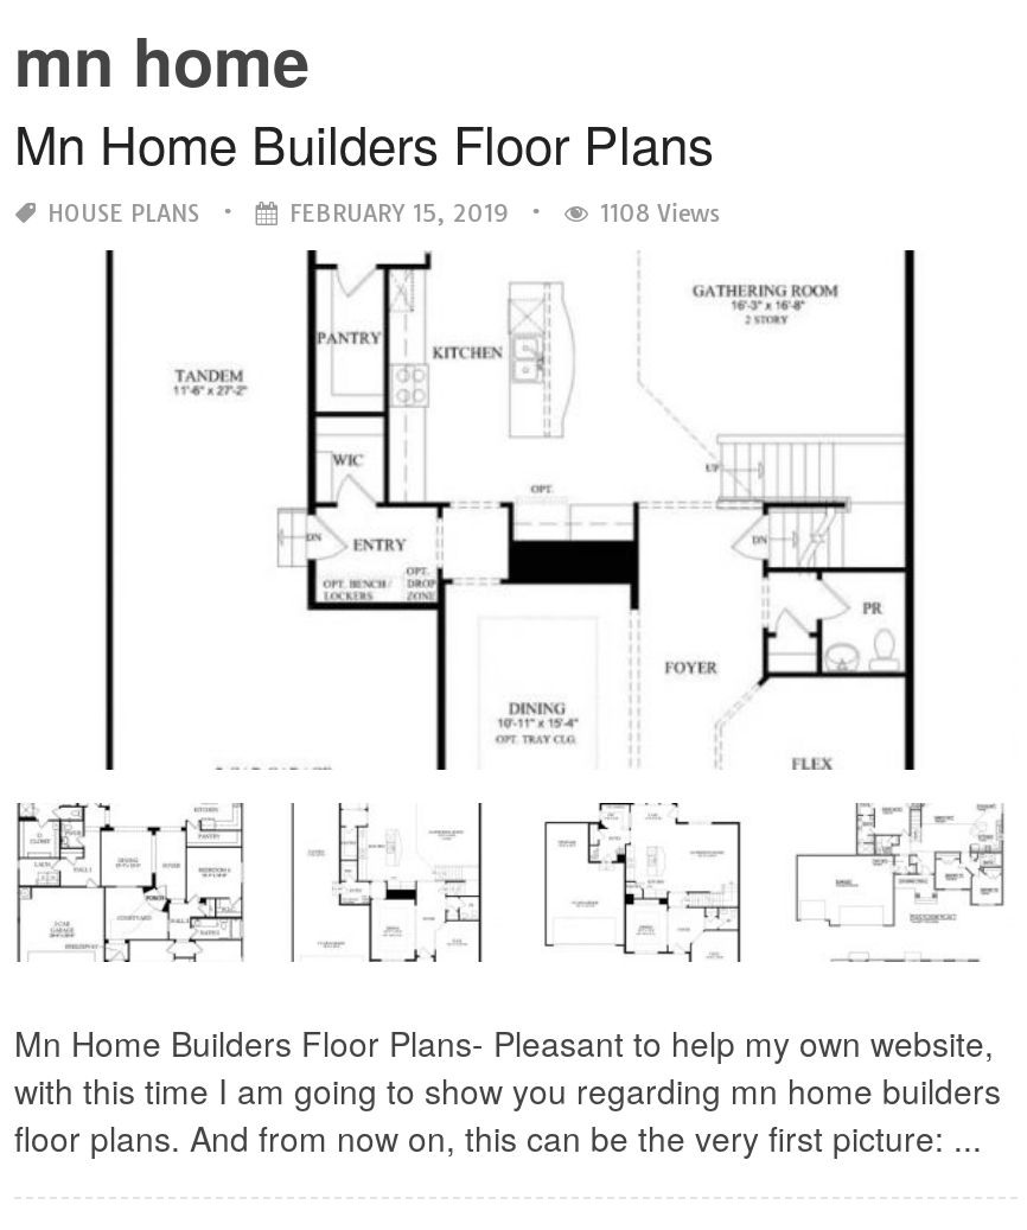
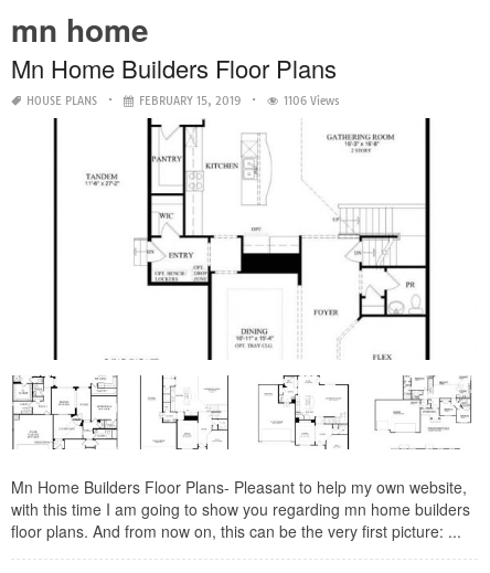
[600,198,721,229] 1108 Views -> [284,94,340,108] 1106 Views

